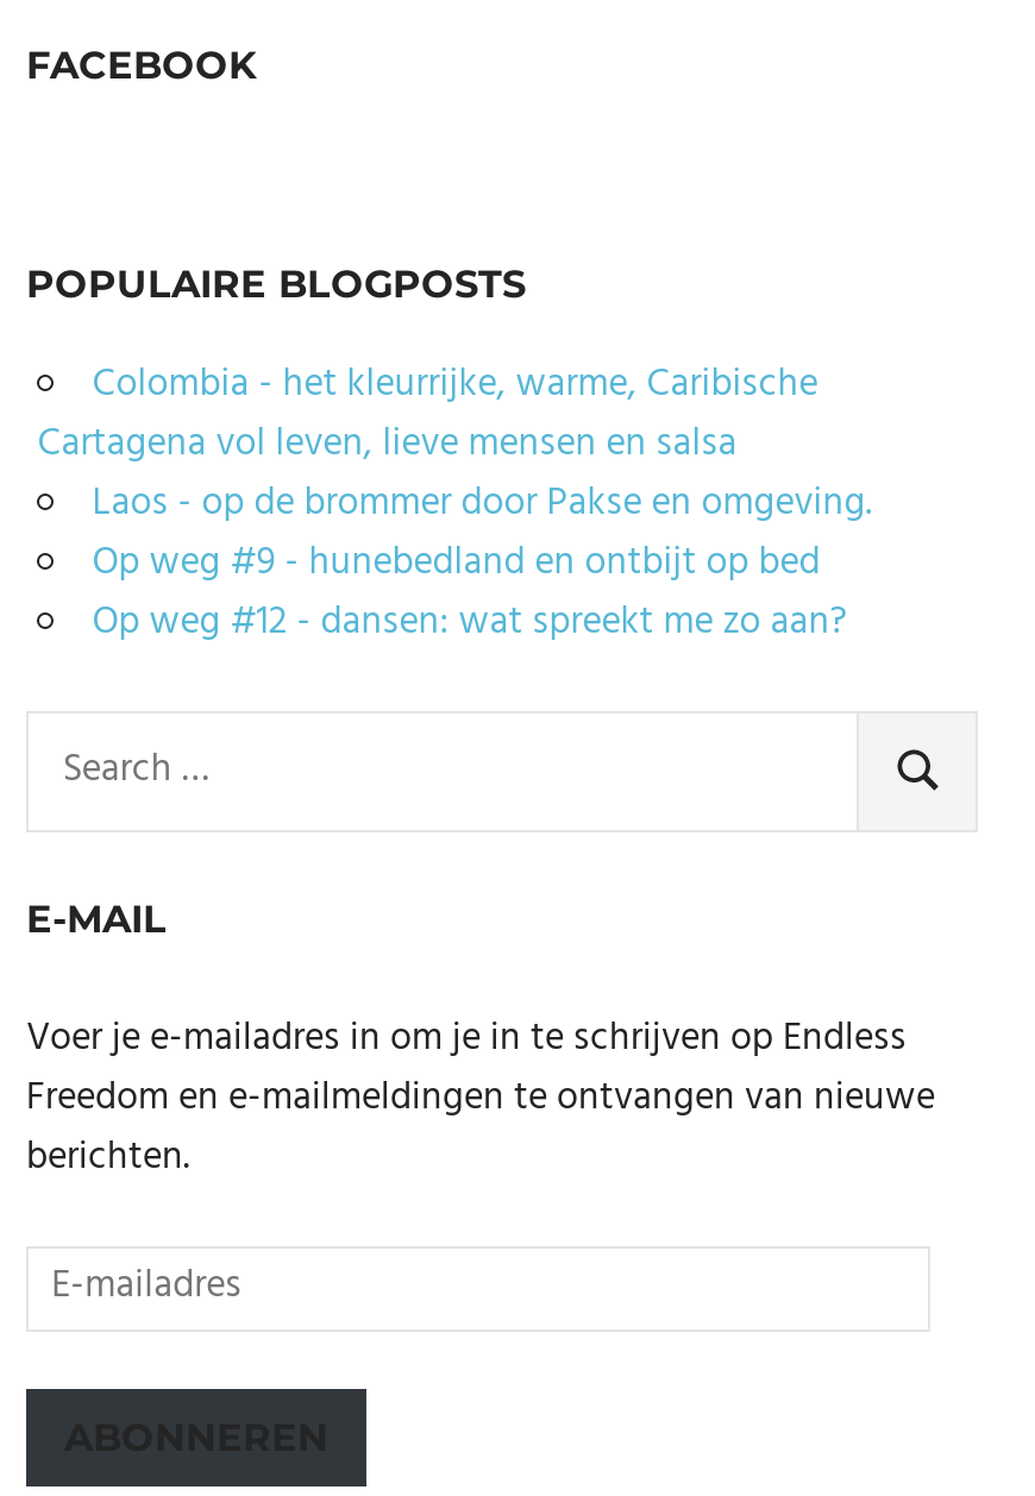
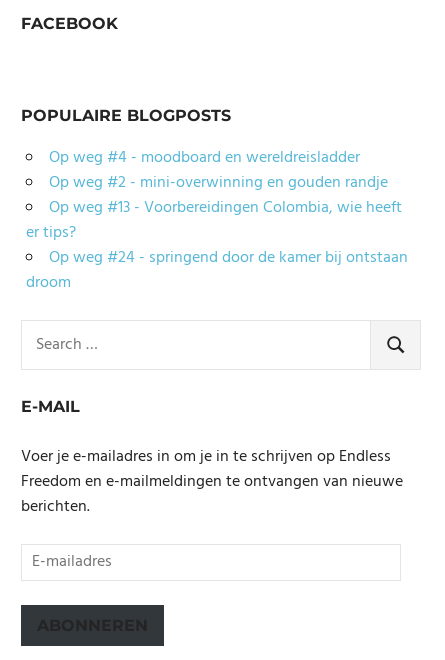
[38,354,873,654] Colombia - het kleurrijke, warme, Caribische | Cartagena vol leven, lieve mensen en salsa | Laos - op de brommer door Pakse en omgeving. | Op weg #9 - hunebedland en ontbijt op bed | Op weg #12 - dansen: wat spreekt me zo aan? -> [26,145,408,296] Op weg #4 - moodboard en wereldreisladder | Op weg #2 - mini-overwinning en gouden randje | Op weg #13 - Voorbereidingen Colombia, wie heeft | er tips? | Op weg #24 - springend door de kamer bij ontstaan | droom

